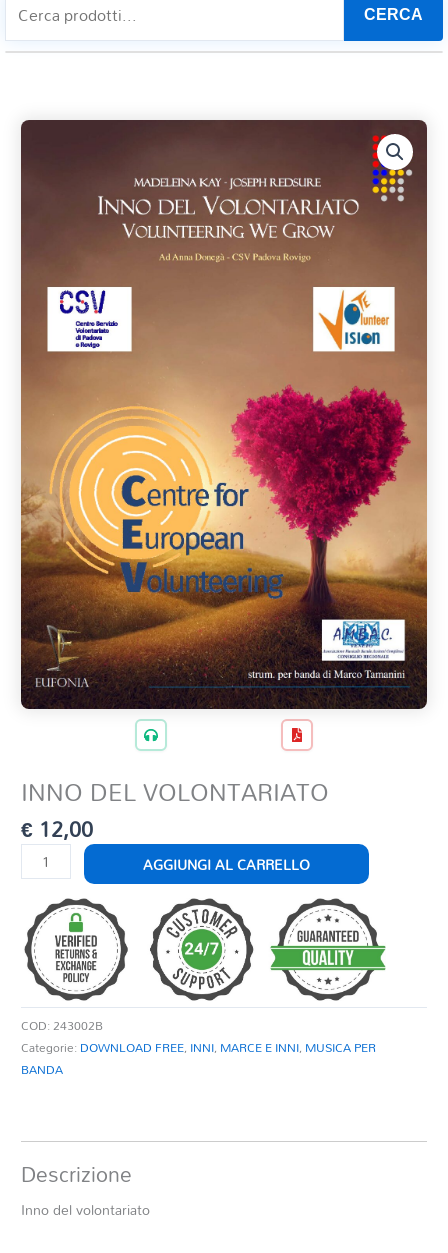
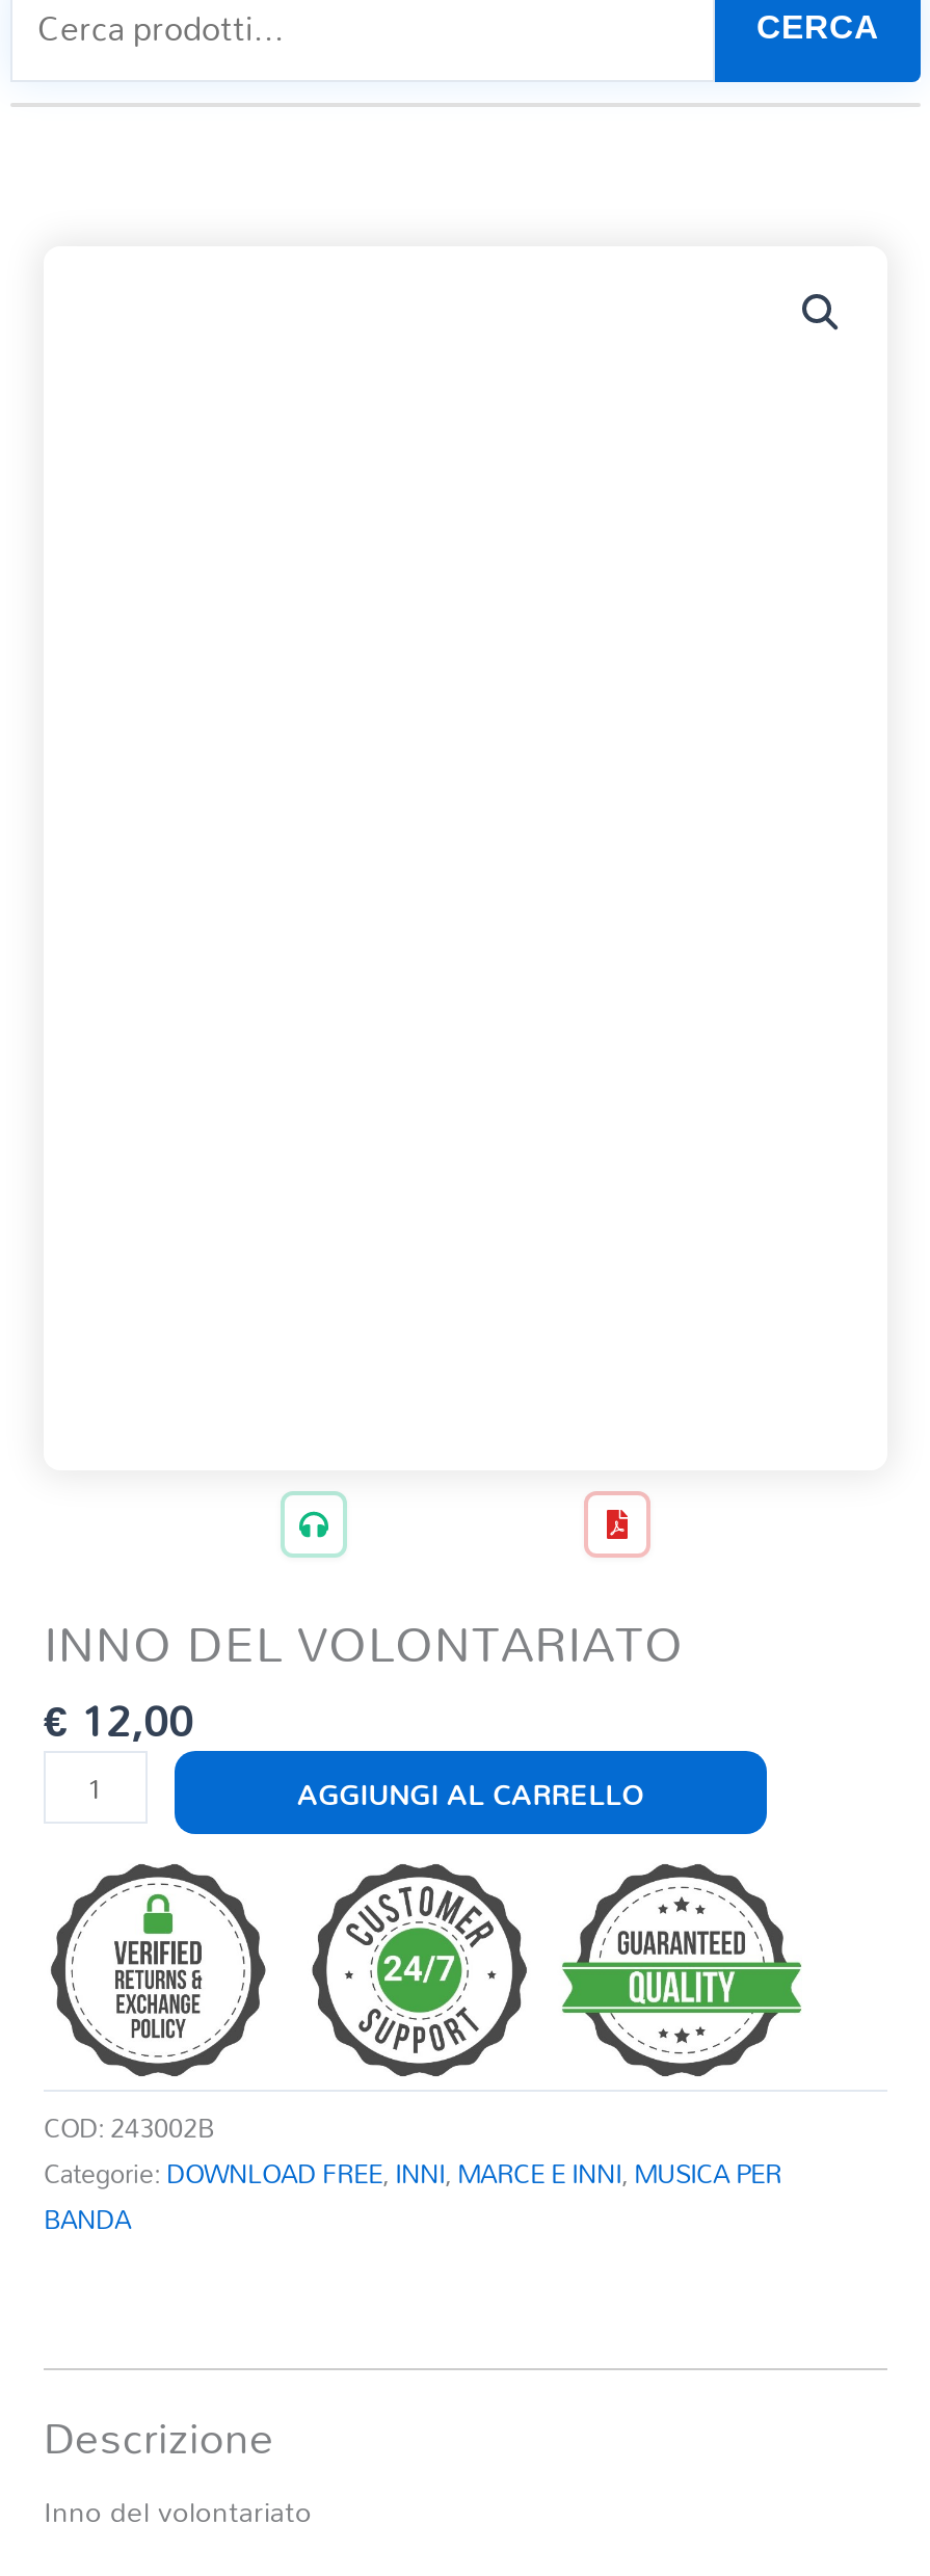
[20,119,428,710] [image] -> none

